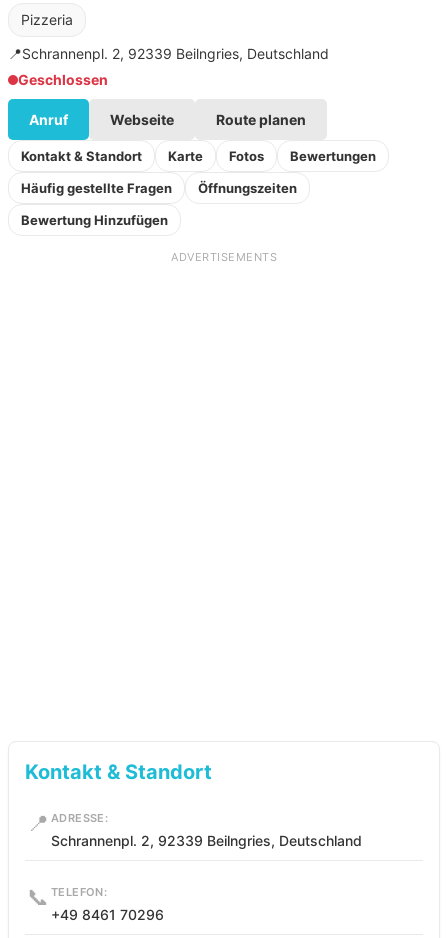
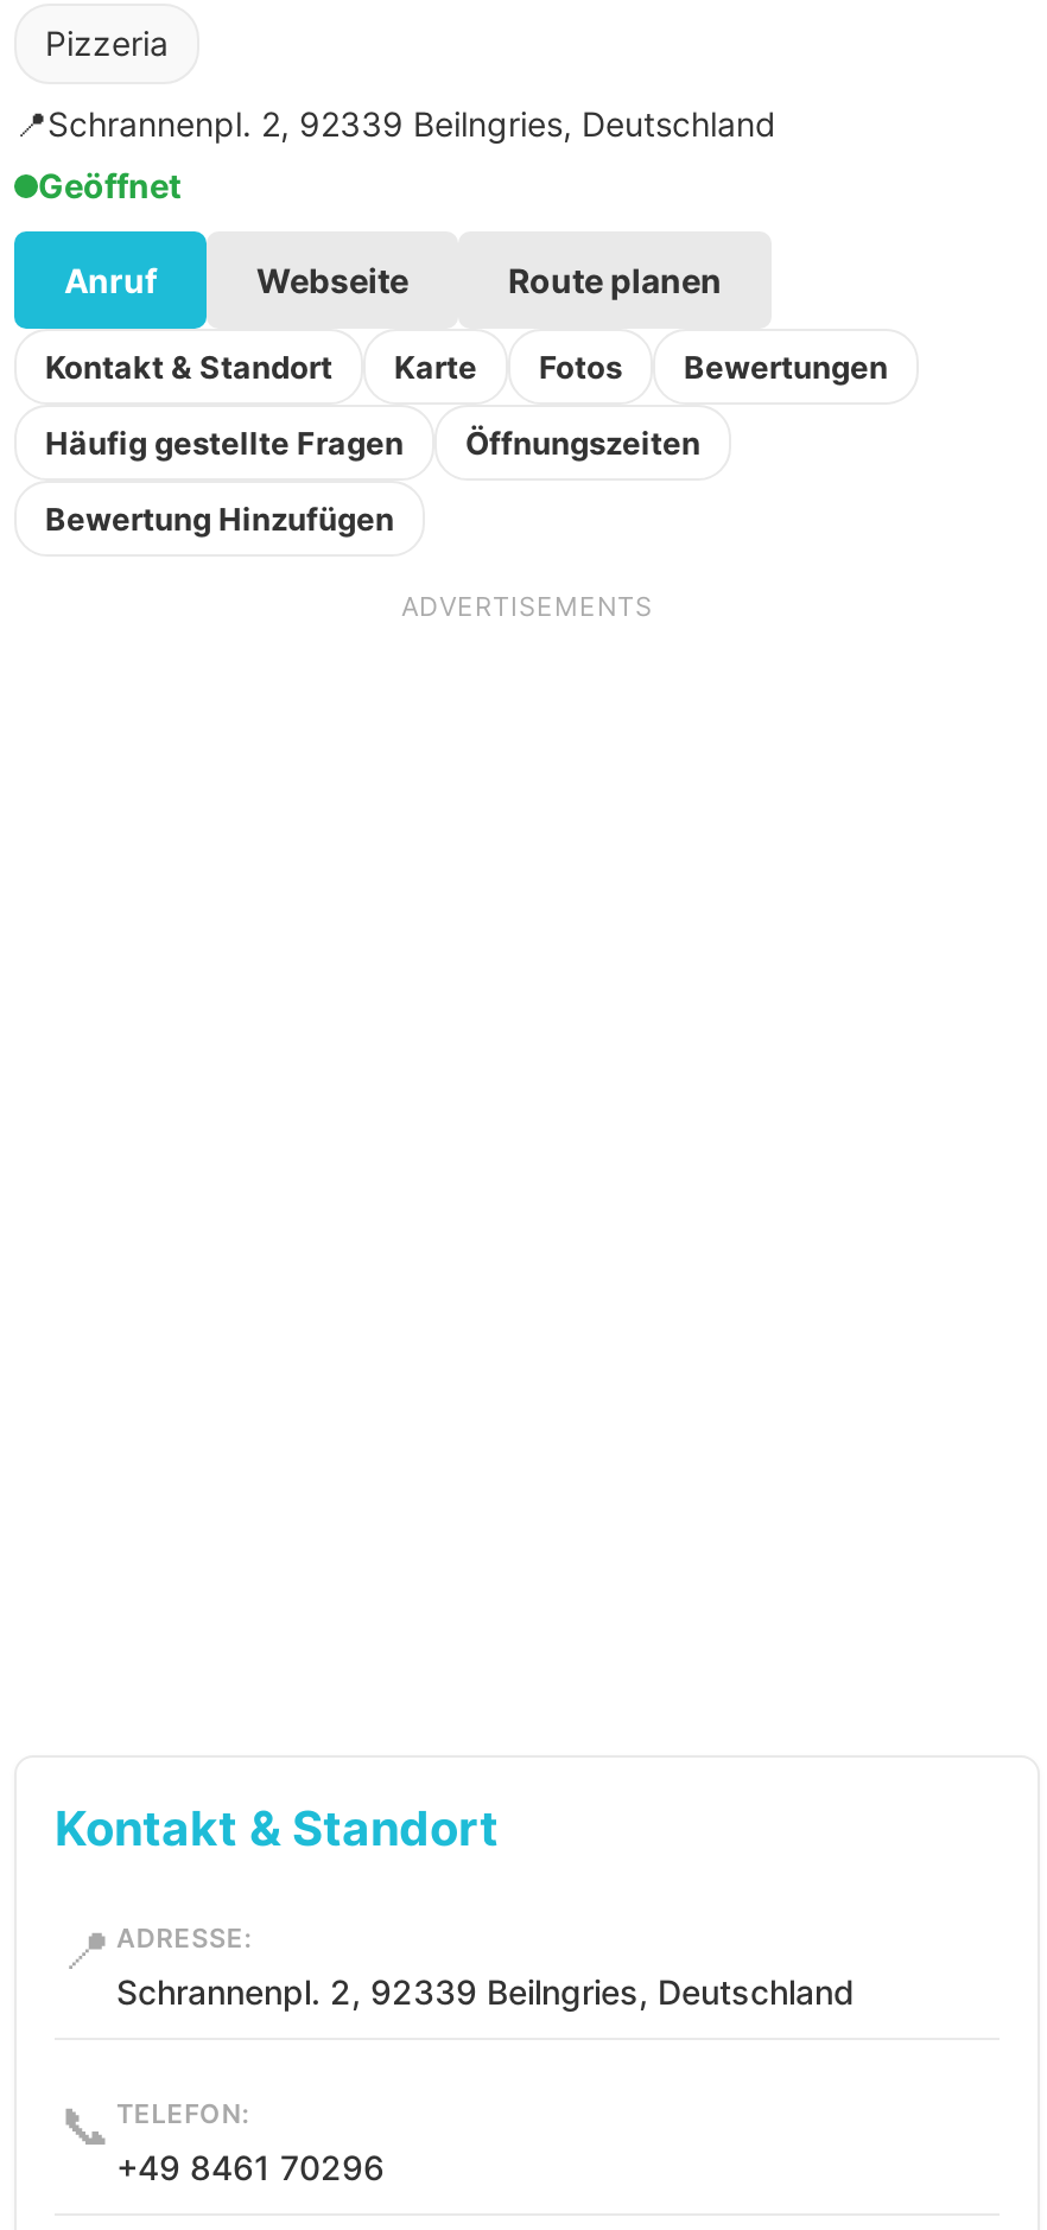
[18,71,108,88] Geschlossen -> [38,165,180,205] Geöffnet

